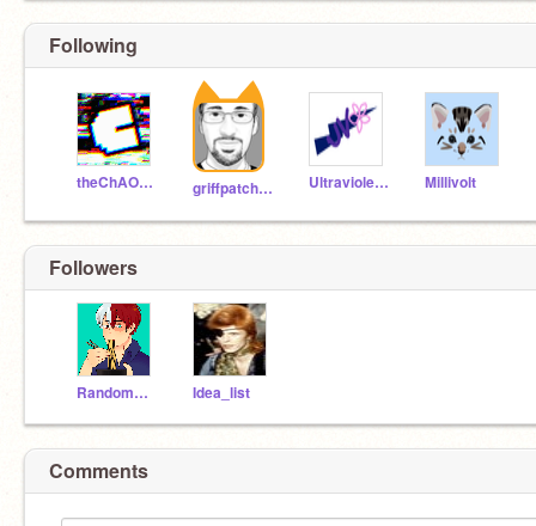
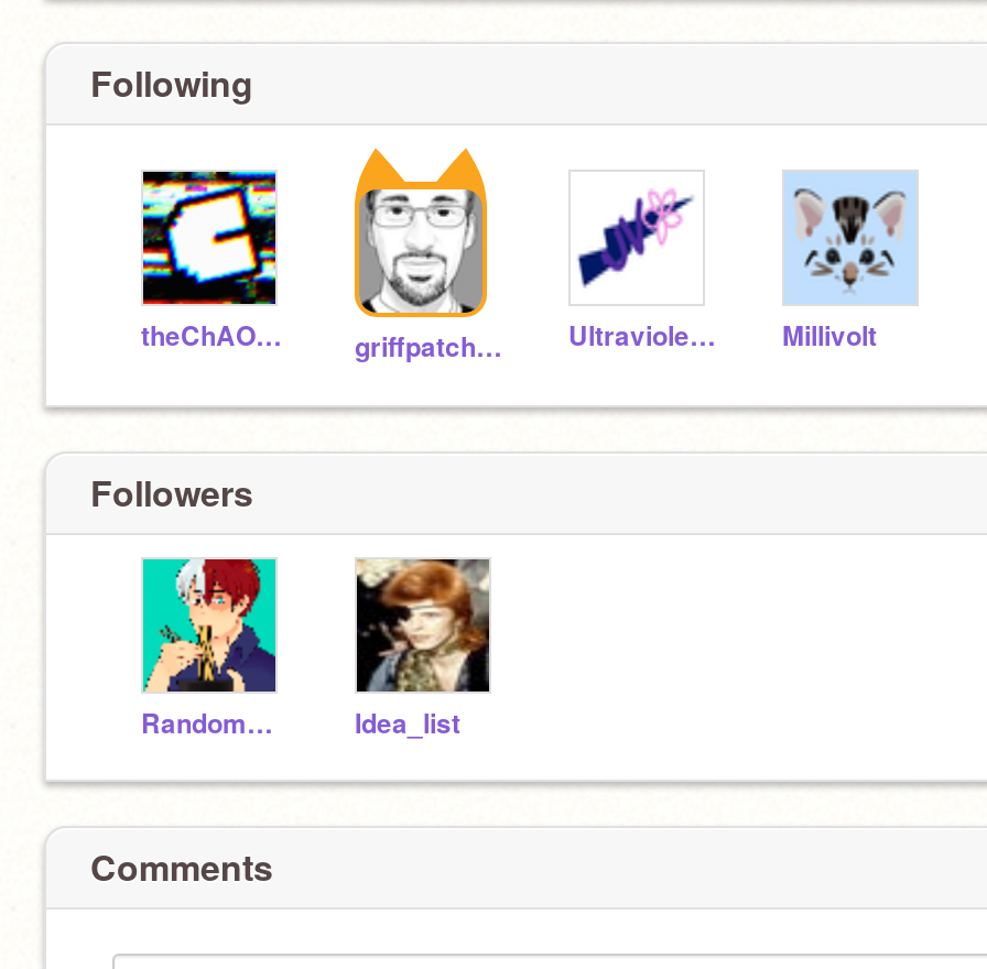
[77,92,151,166] [image] -> [141,170,278,306] [image]

